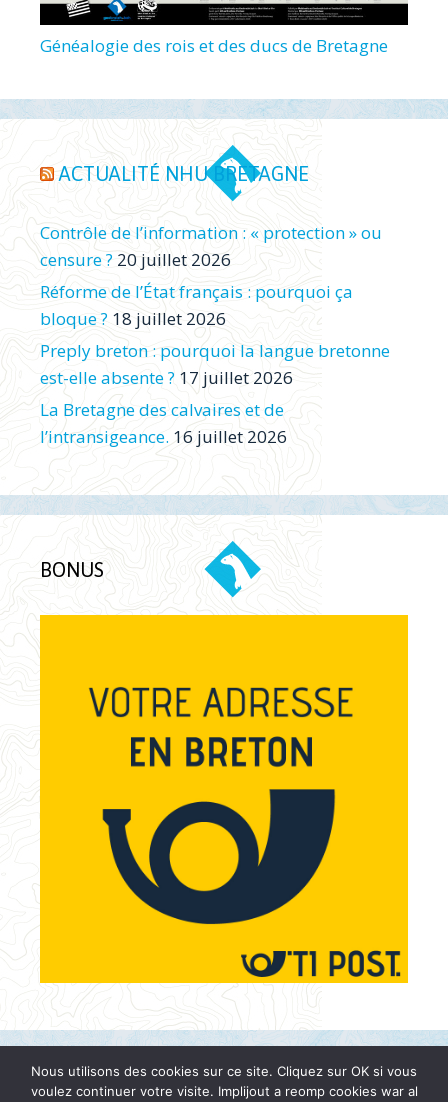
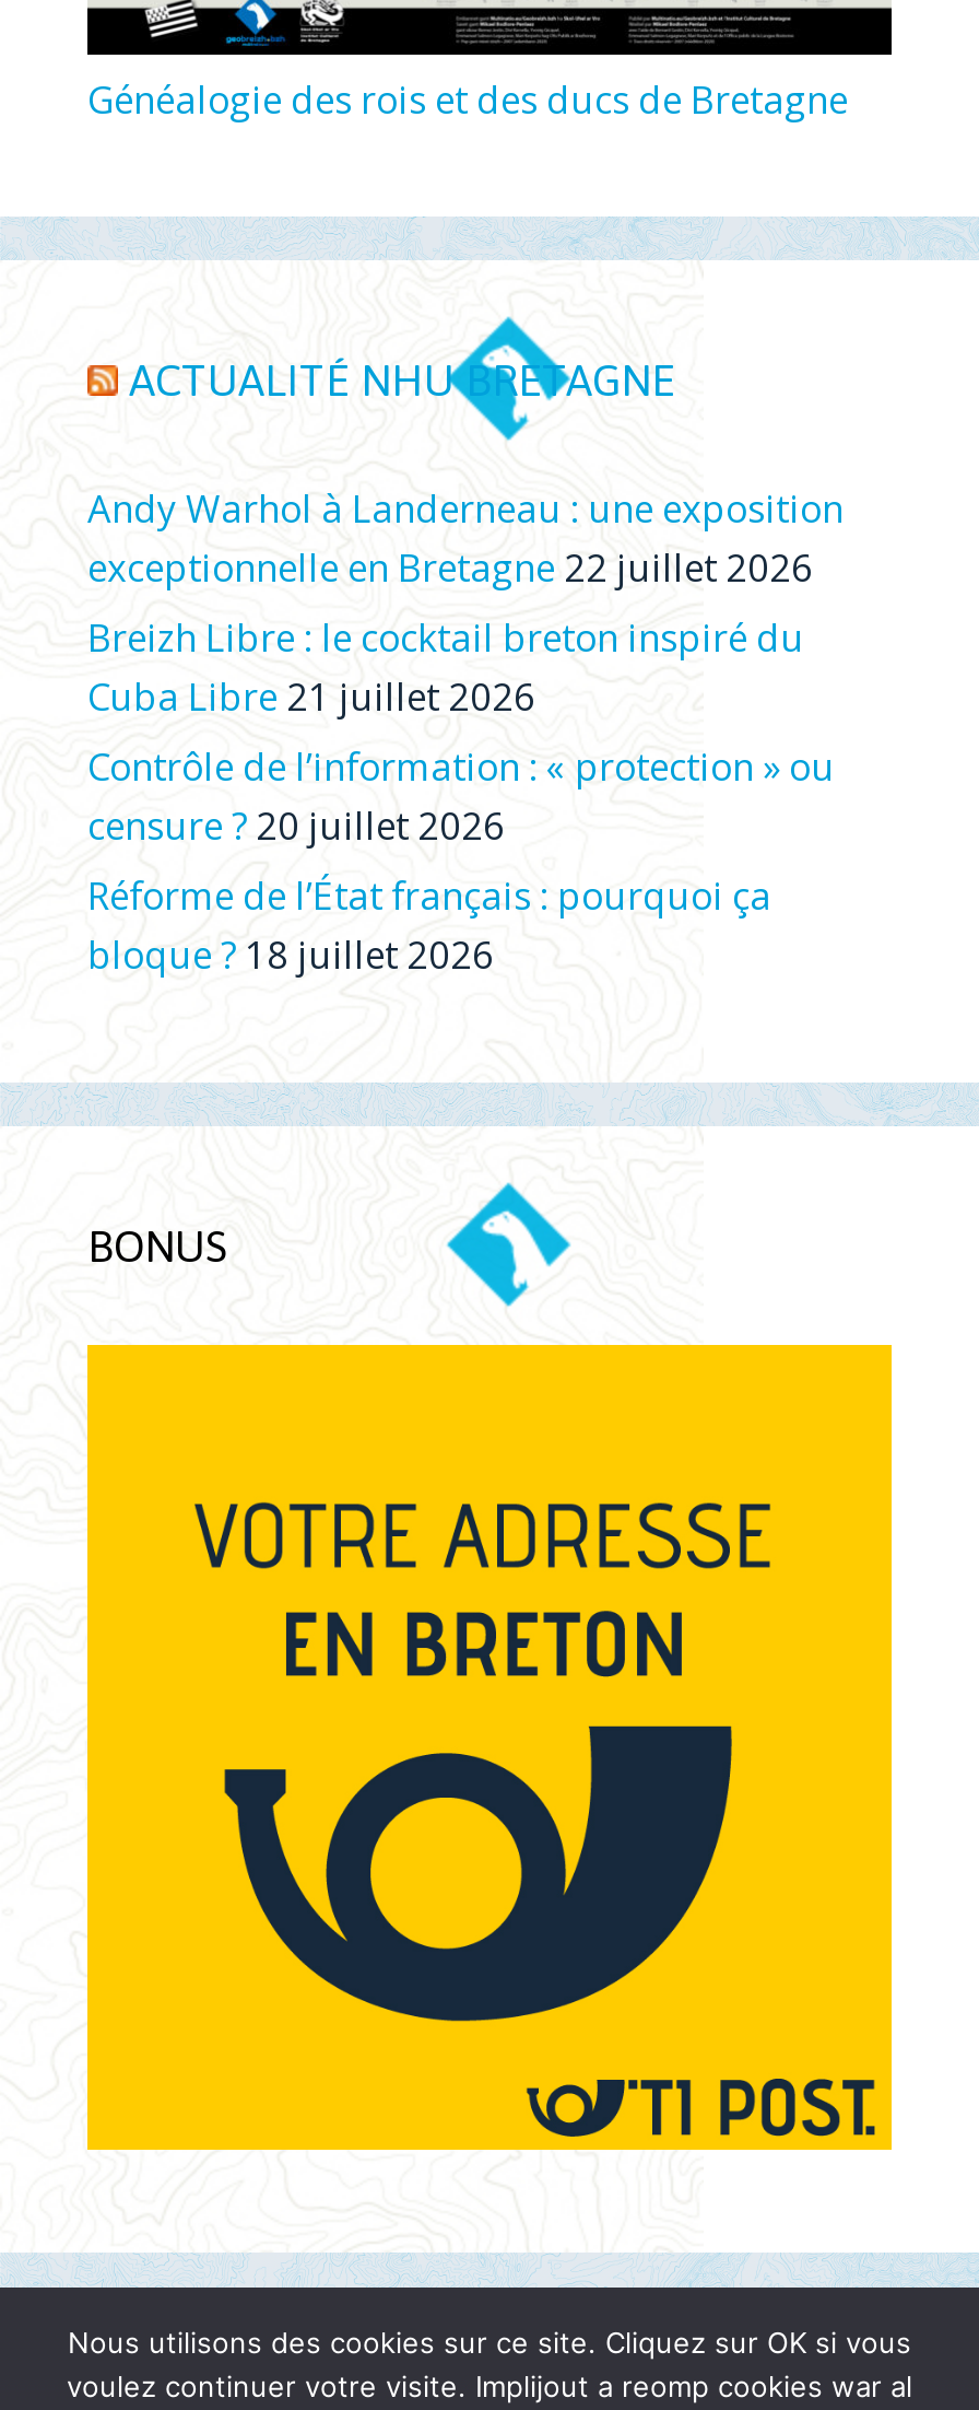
none -> [87,483,844,721] Andy Warhol à Landerneau : une exposition | exceptionnelle en Bretagne 22 juillet 2026 | Breizh Libre : le cocktail breton inspiré du | Cuba Libre 21 juillet 2026
moved [40,221,382,330] -> [87,741,835,980]: Contrôle de l’information : « protection » ou | censure ? 20 juillet 2026 | Réforme de l’État français : pourquoi ça | bloque ? 18 juillet 2026
[40,339,390,448] Preply breton : pourquoi la langue bretonne | est-elle absente ? 17 juillet 2026 | La Bretagne des calvaires et de | l’intransigeance. 16 juillet 2026 -> none

